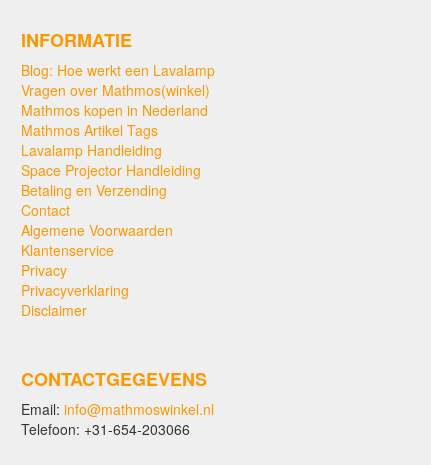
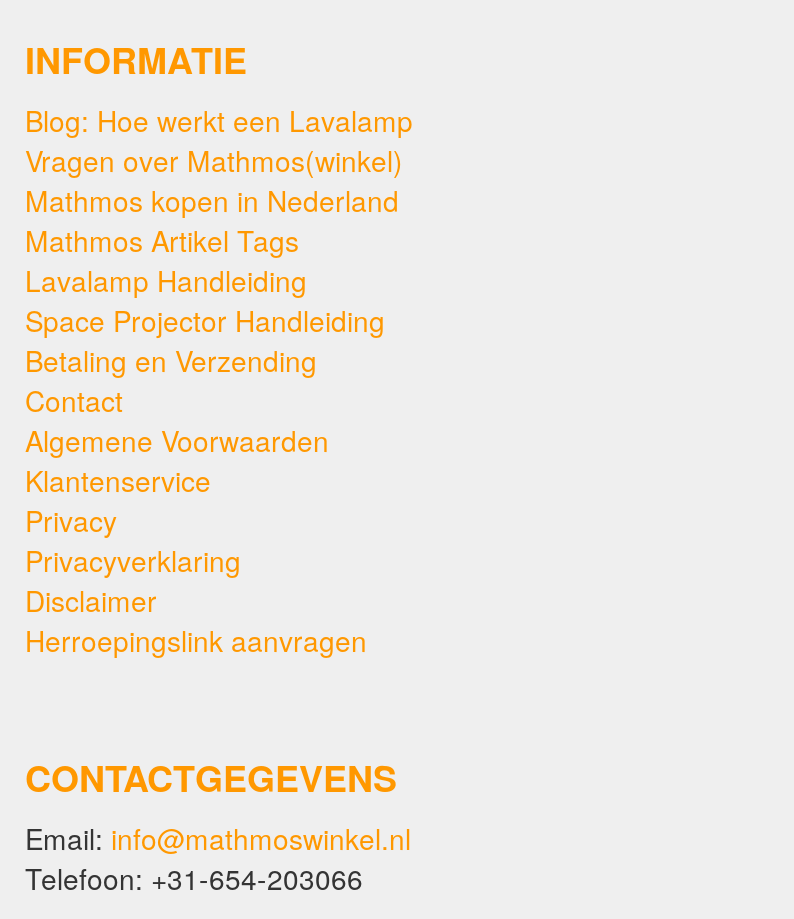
none -> [25,620,367,660] Herroepingslink aanvragen

